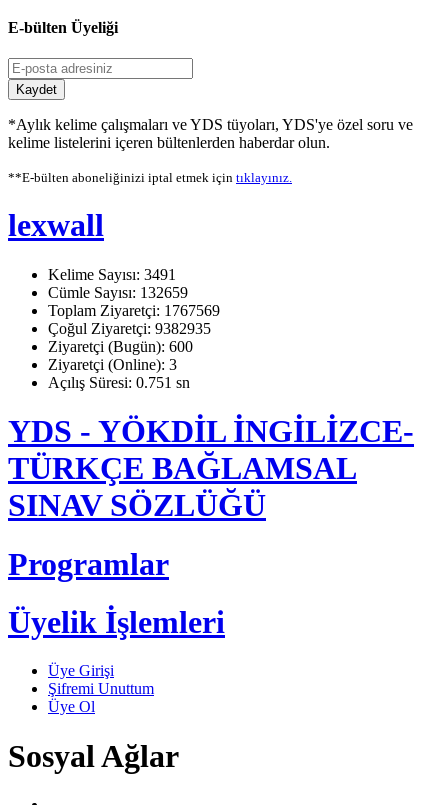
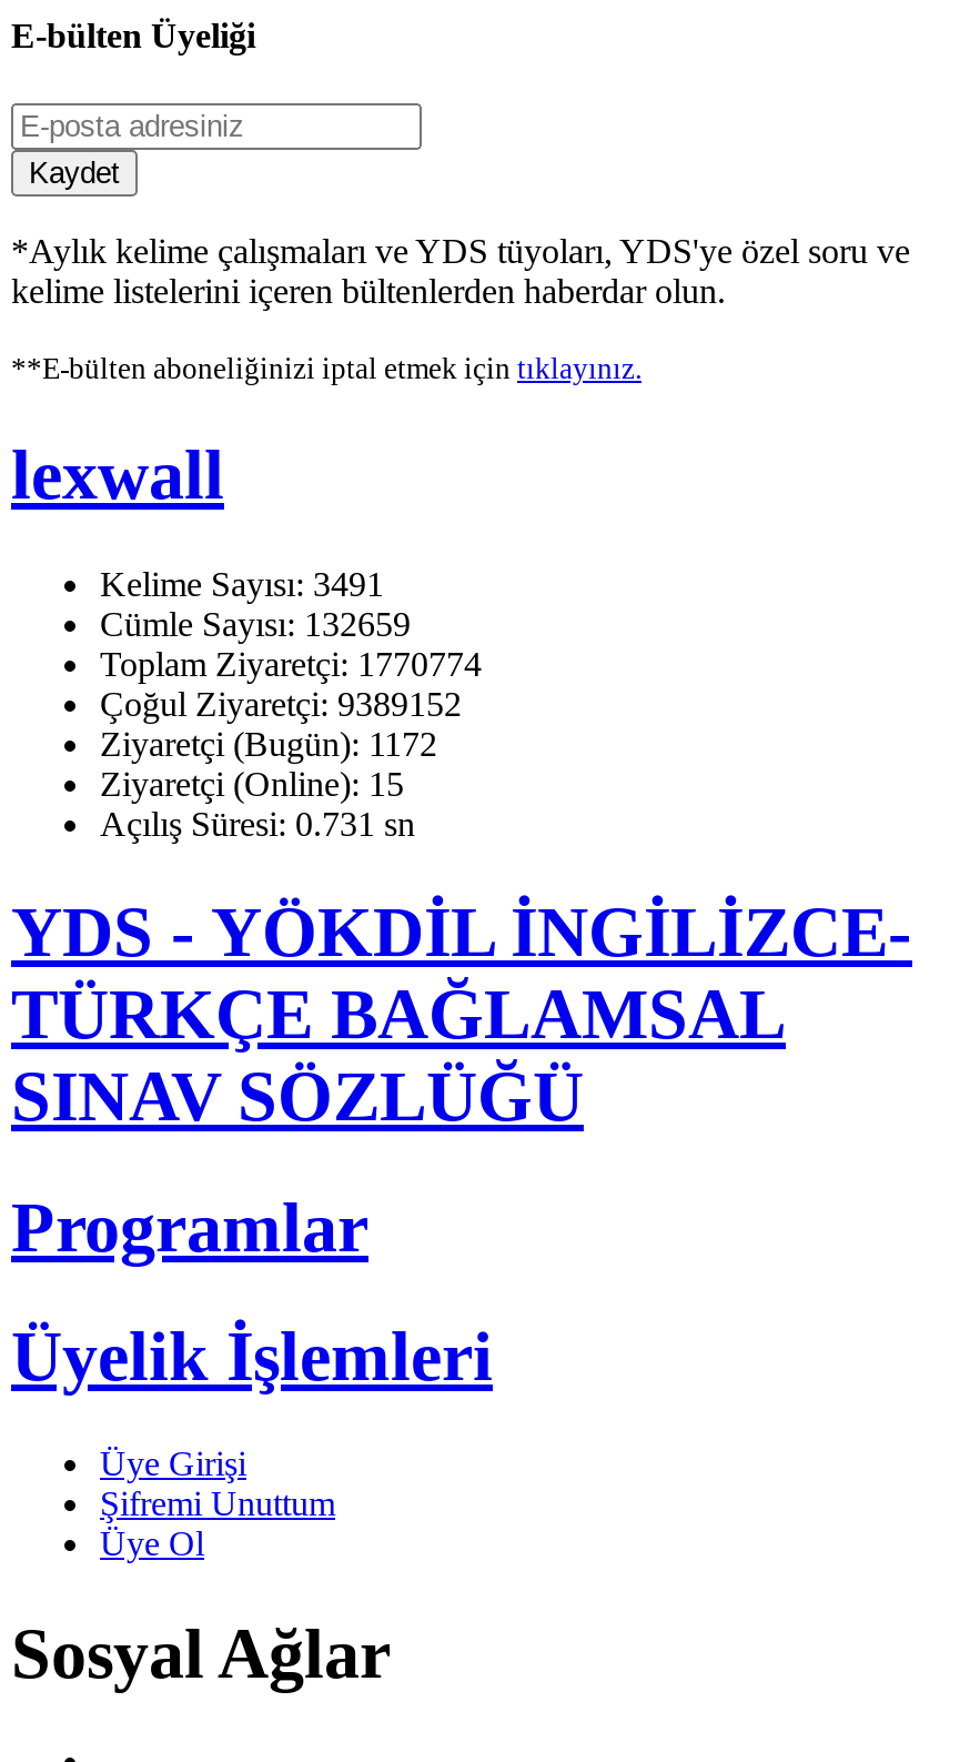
[48,302,220,319] Toplam Ziyaretçi: 1767569 -> [100,644,482,682] Toplam Ziyaretçi: 1770774
[48,320,211,337] Çoğul Ziyaretçi: 9382935 -> [100,684,462,722] Çoğul Ziyaretçi: 9389152
[48,338,193,355] Ziyaretçi (Bugün): 600 -> [100,724,437,762] Ziyaretçi (Bugün): 1172
[48,356,177,373] Ziyaretçi (Online): 3 -> [100,764,404,802] Ziyaretçi (Online): 15
[48,374,190,391] Açılış Süresi: 0.751 sn -> [100,804,415,842] Açılış Süresi: 0.731 sn

